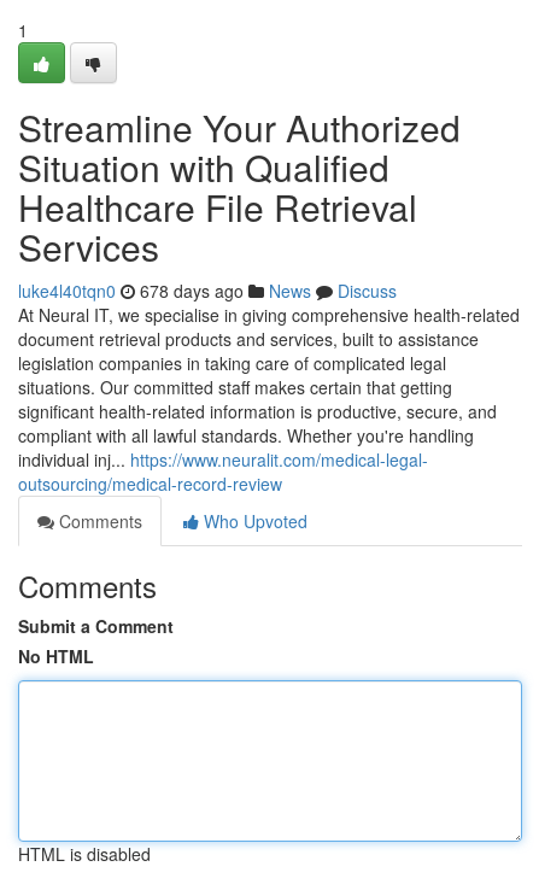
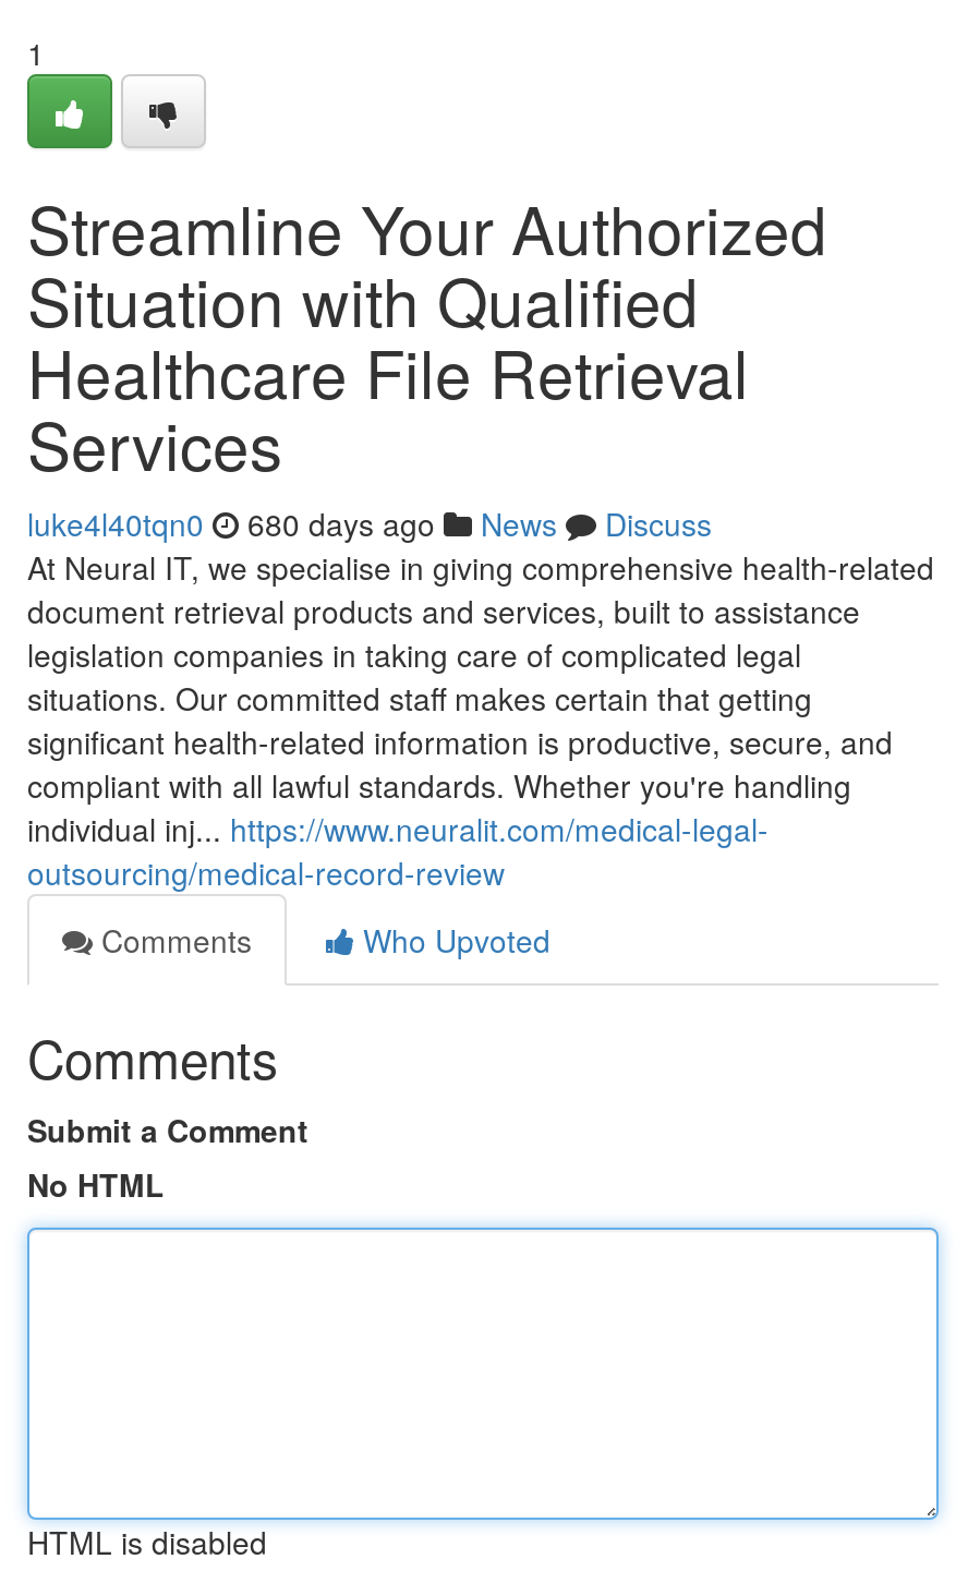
[18,279,397,303] luke4l40tqn0 678 days ago News Discuss -> [27,502,712,545] luke4l40tqn0 680 days ago News Discuss

